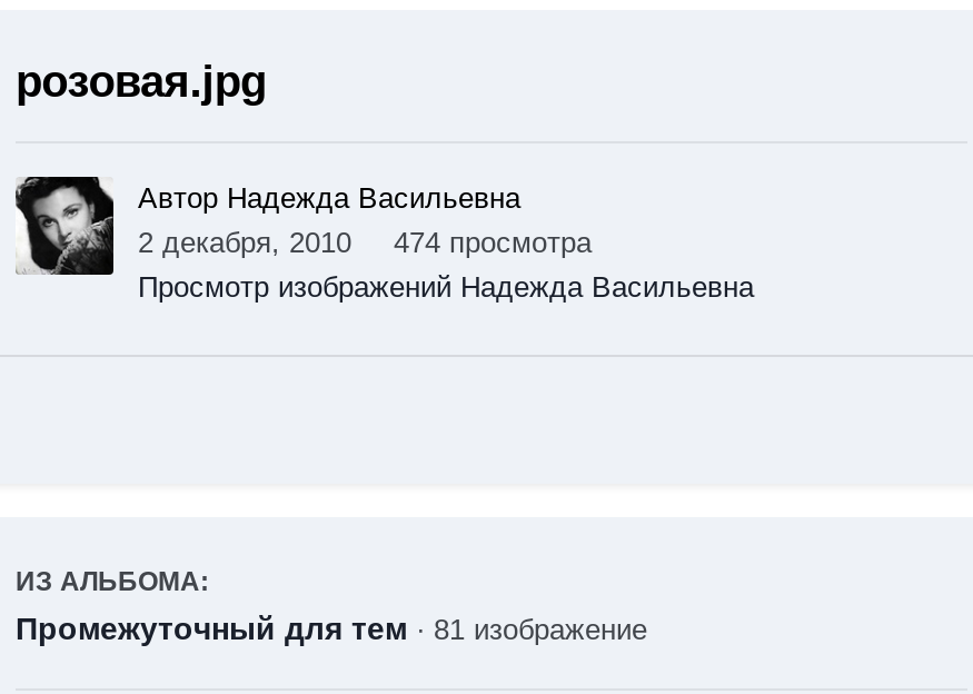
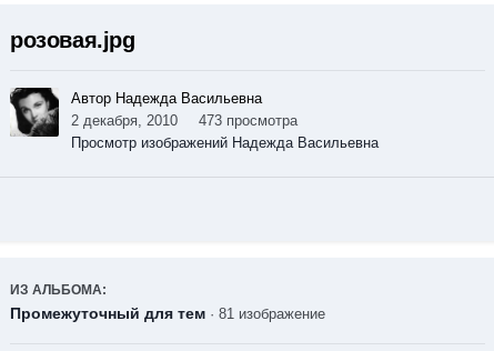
[138,226,592,260] 2 декабря, 2010 474 просмотра -> [71,113,298,129] 2 декабря, 2010 473 просмотра

